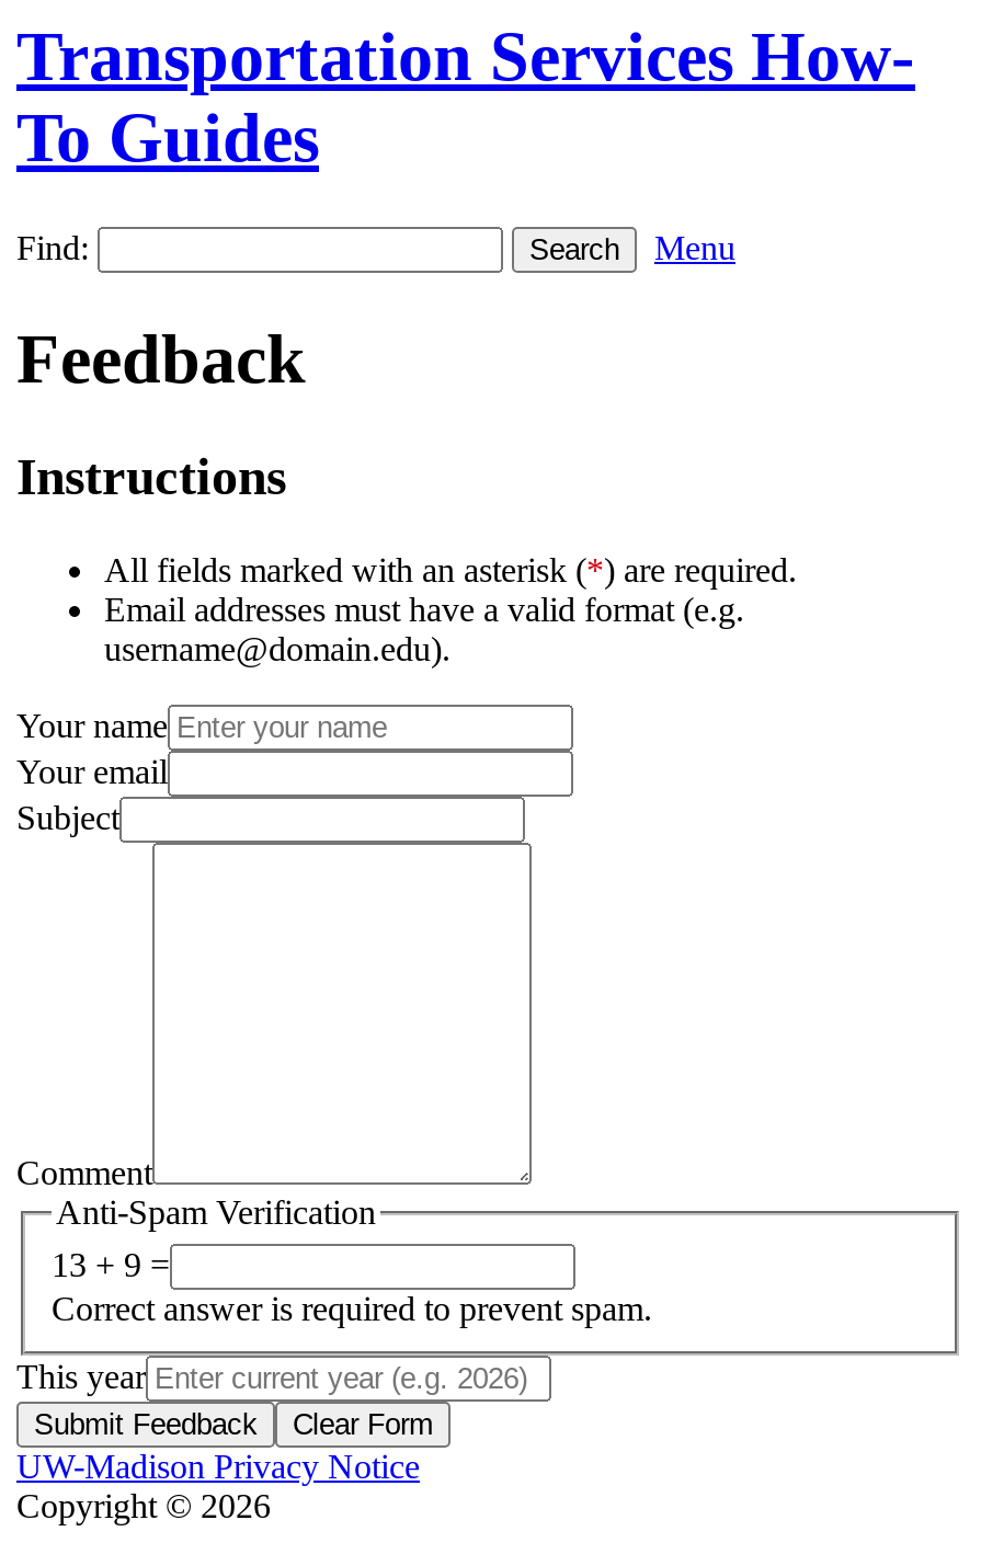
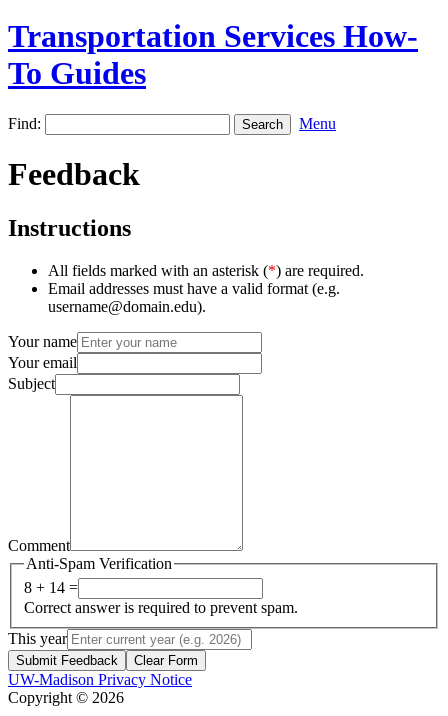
[52,1246,170,1284] 13 + 9 = -> [24,579,78,596] 8 + 14 =

